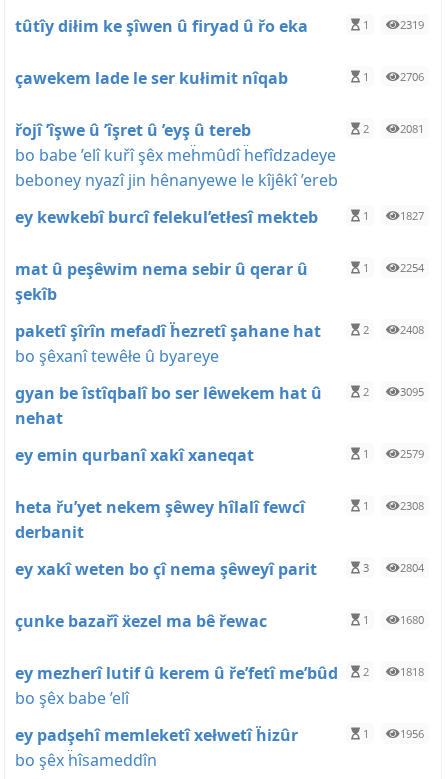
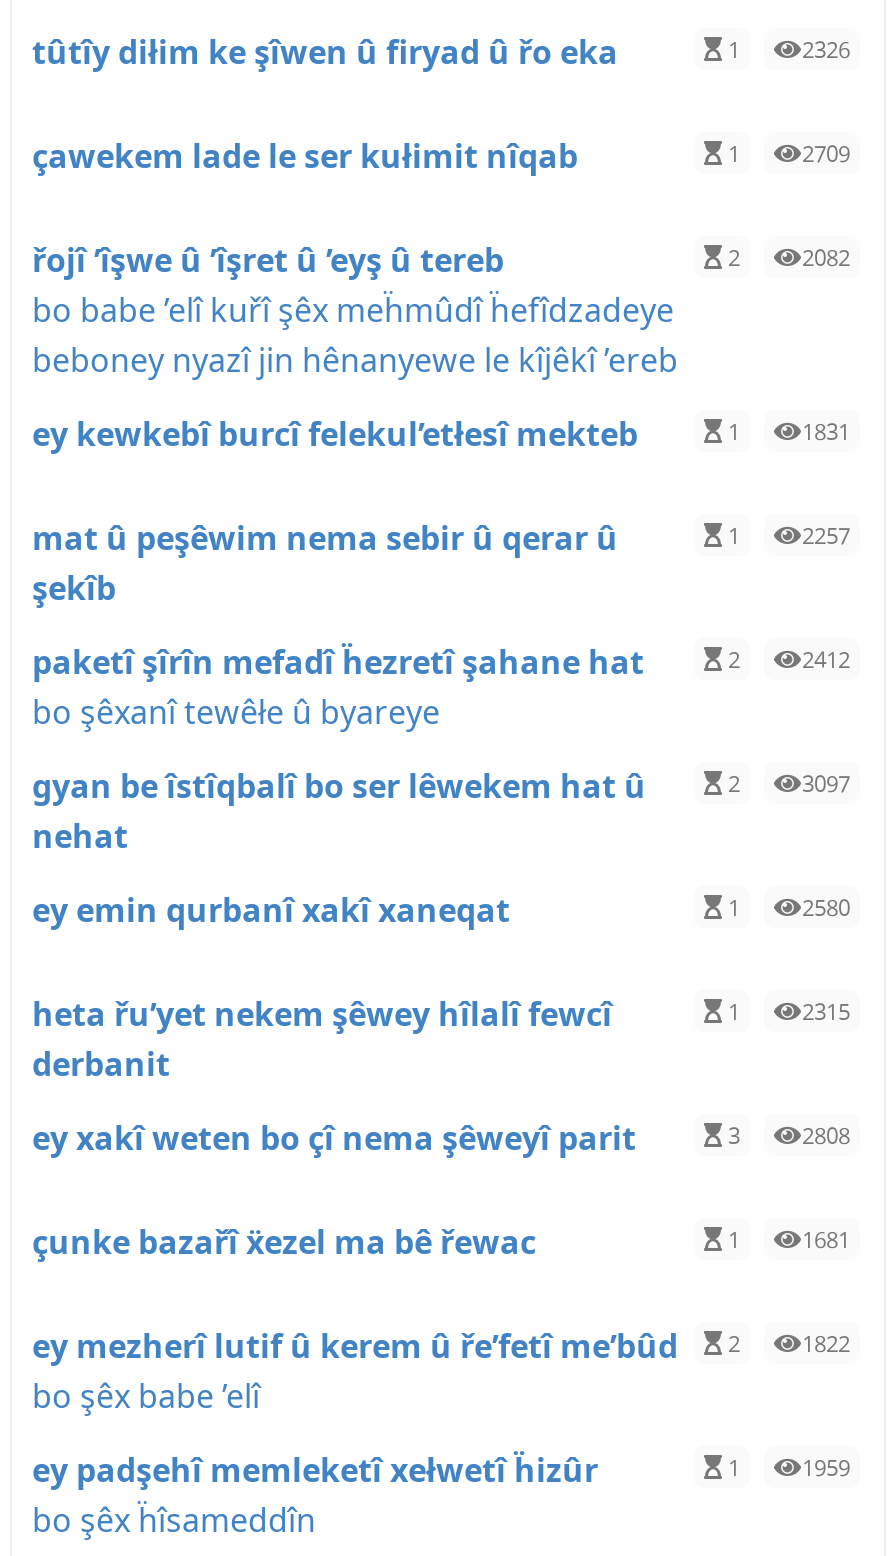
[360,15,424,34] 1 2319 -> [722,30,850,68] 1 2326
[360,67,424,86] 1 2706 -> [722,134,850,172] 1 2709
[360,119,424,138] 2 2081 -> [722,238,850,276] 2 2082
[360,206,424,225] 1 1827 -> [722,412,850,450] 1 1831
[360,258,424,277] 1 2254 -> [722,516,850,554] 1 2257
[360,320,424,339] 2 2408 -> [722,640,850,678] 2 2412
[15,381,424,406] gyan be îstîqbalî bo ser lêwekem hat û 2 3095 -> [32,762,850,812] gyan be îstîqbalî bo ser lêwekem hat û 2 3097
[360,444,424,463] 1 2579 -> [722,888,850,926] 1 2580
[360,496,424,515] 1 2308 -> [722,992,850,1030] 1 2315
[360,558,424,577] 3 2804 -> [722,1116,850,1154] 3 2808
[360,610,424,629] 1 1680 -> [722,1220,850,1258] 1 1681
[15,661,424,686] ey mezherî lutif û kerem û ře’fetî me’bûd 2 1818 -> [32,1322,850,1372] ey mezherî lutif û kerem û ře’fetî me’bûd 2 1822
[360,724,424,743] 1 1956 -> [722,1448,850,1486] 1 1959

